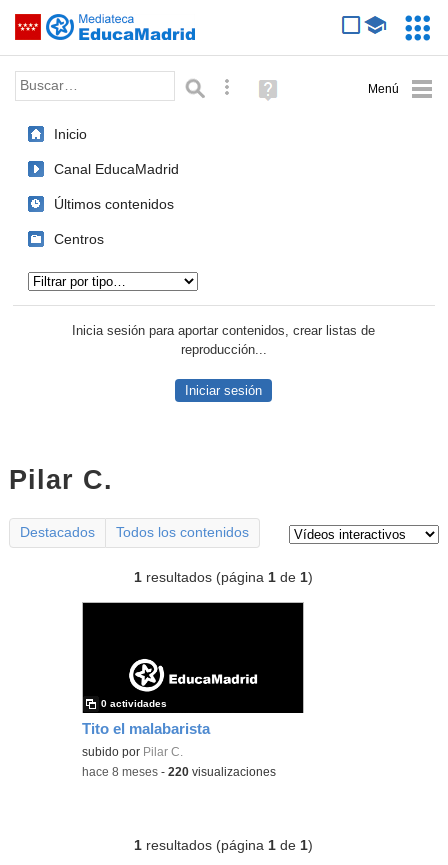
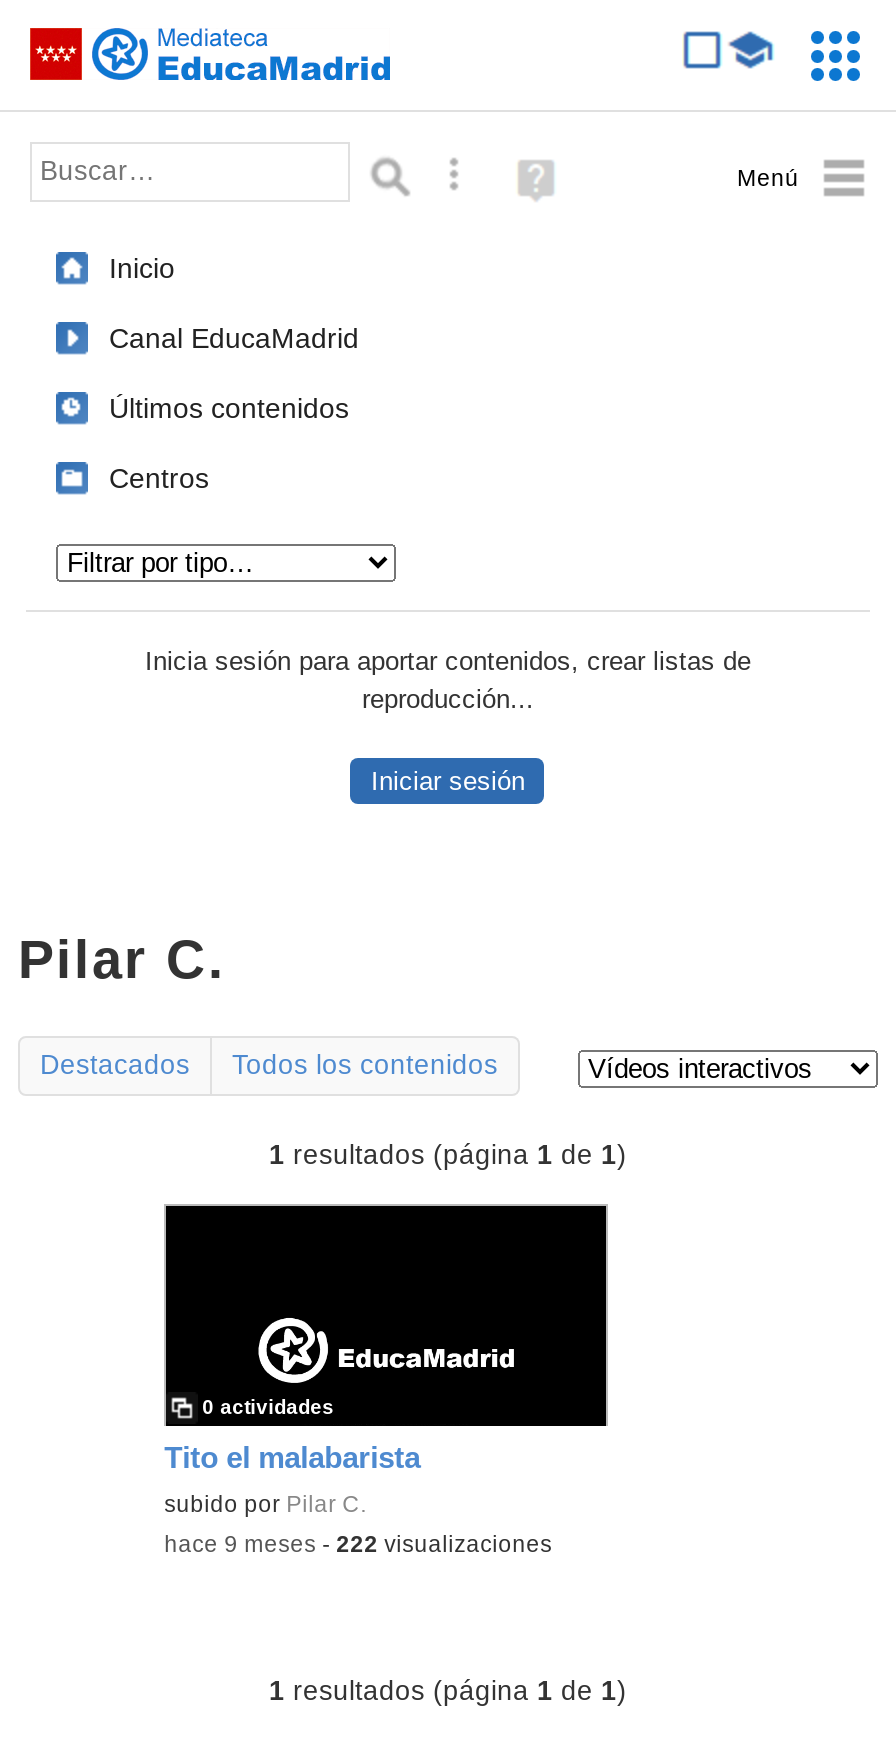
[82,766,276,778] hace 8 meses - 220 visualizaciones -> [164,1532,552,1556] hace 9 meses - 222 visualizaciones

